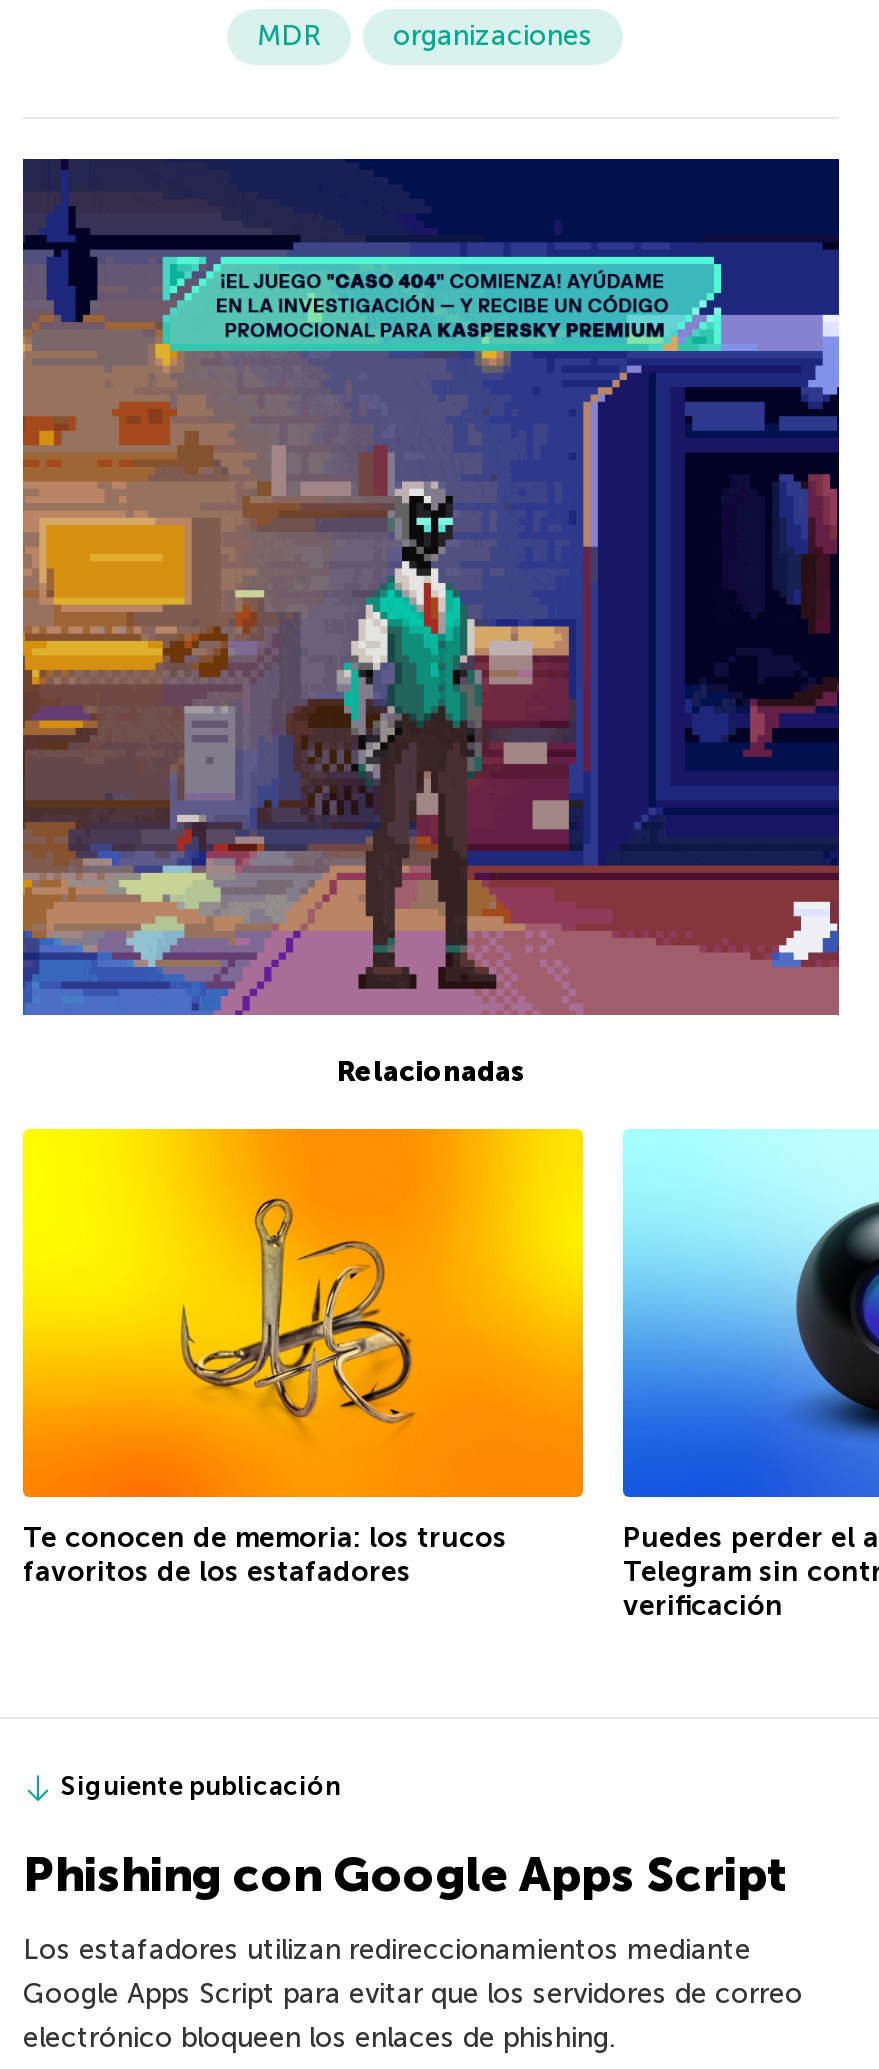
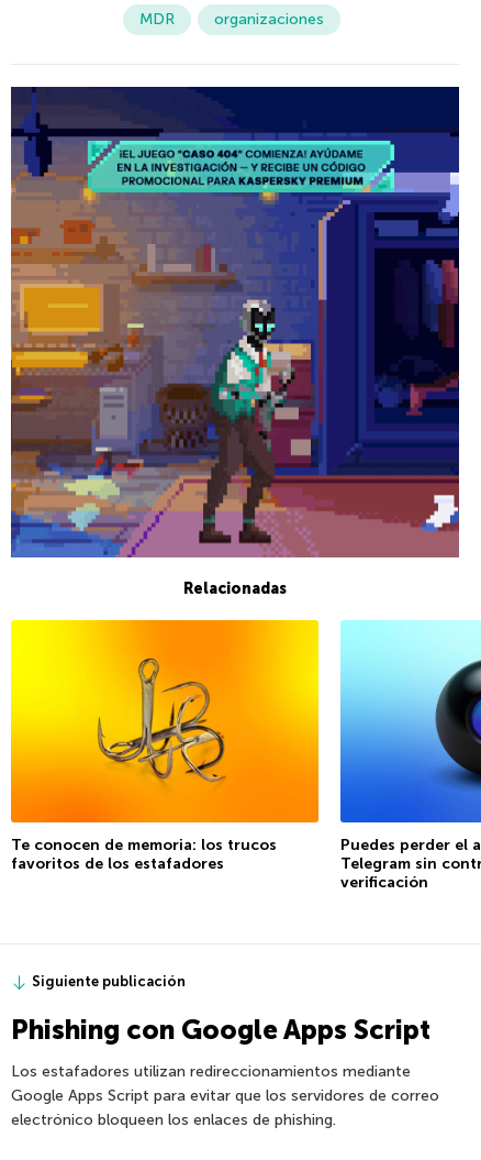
[337,481,539,923] [image] -> [184,264,295,508] [image]

